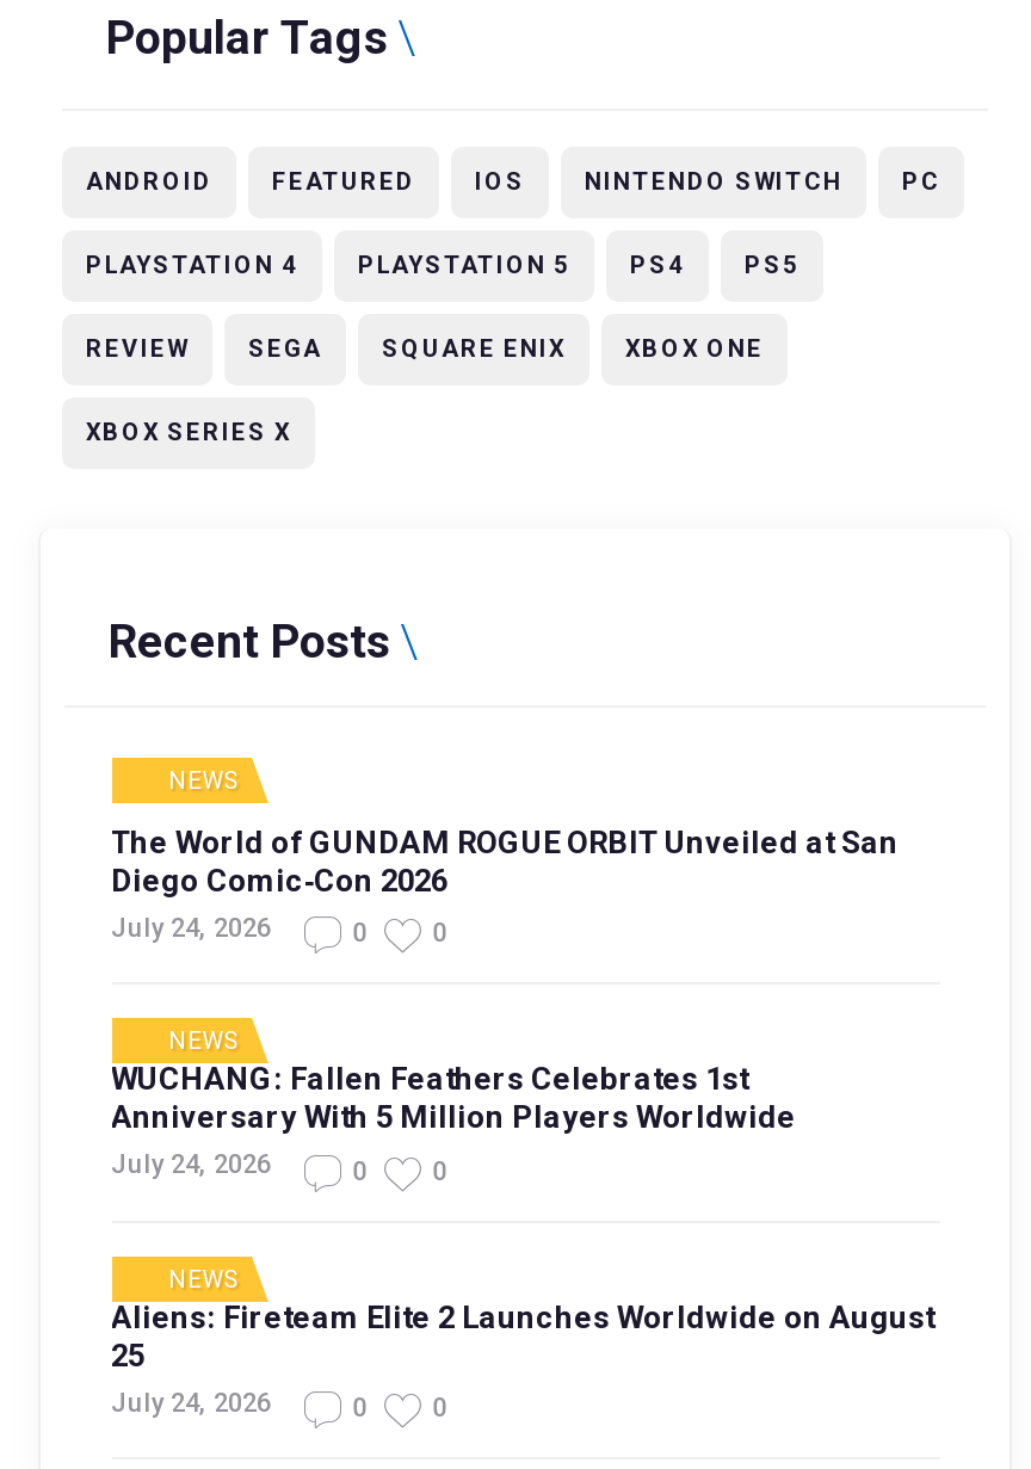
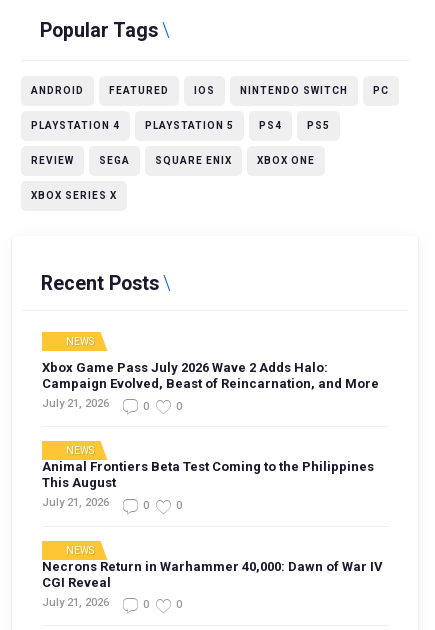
[111,825,899,943] The World of GUNDAM ROGUE ORBIT Unveiled at San | Diego Comic‑Con 2026 | July 24, 2026 -> [41,360,378,410] Xbox Game Pass July 2026 Wave 2 Adds Halo: | Campaign Evolved, Beast of Reincarnation, and More | July 21, 2026
[111,1062,796,1181] WUCHANG: Fallen Feathers Celebrates 1st | Anniversary With 5 Million Players Worldwide | July 24, 2026 -> [41,459,373,509] Animal Frontiers Beta Test Coming to the Philippines | This August | July 21, 2026
[111,1299,934,1418] Aliens: Fireteam Elite 2 Launches Worldwide on August | 25 | July 24, 2026 -> [41,559,382,609] Necrons Return in Warhammer 40,000: Dawn of War IV | CGI Reveal | July 21, 2026

